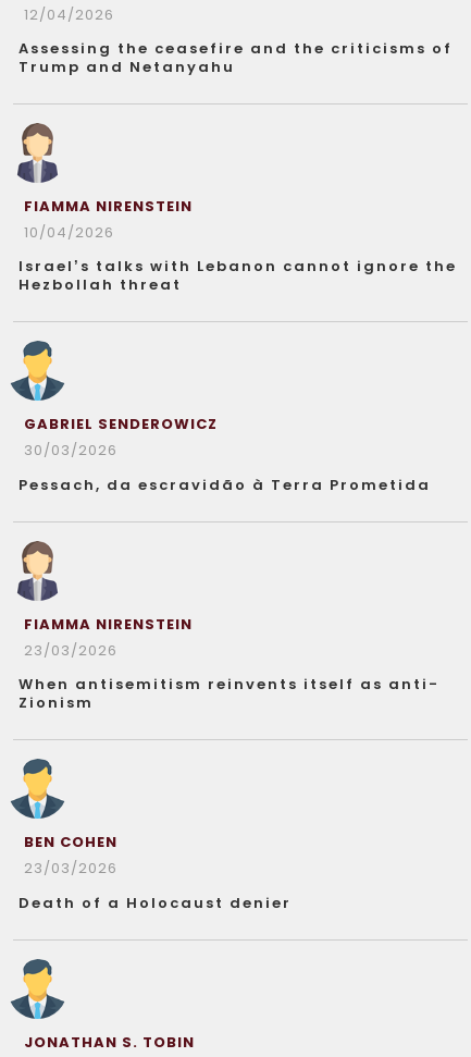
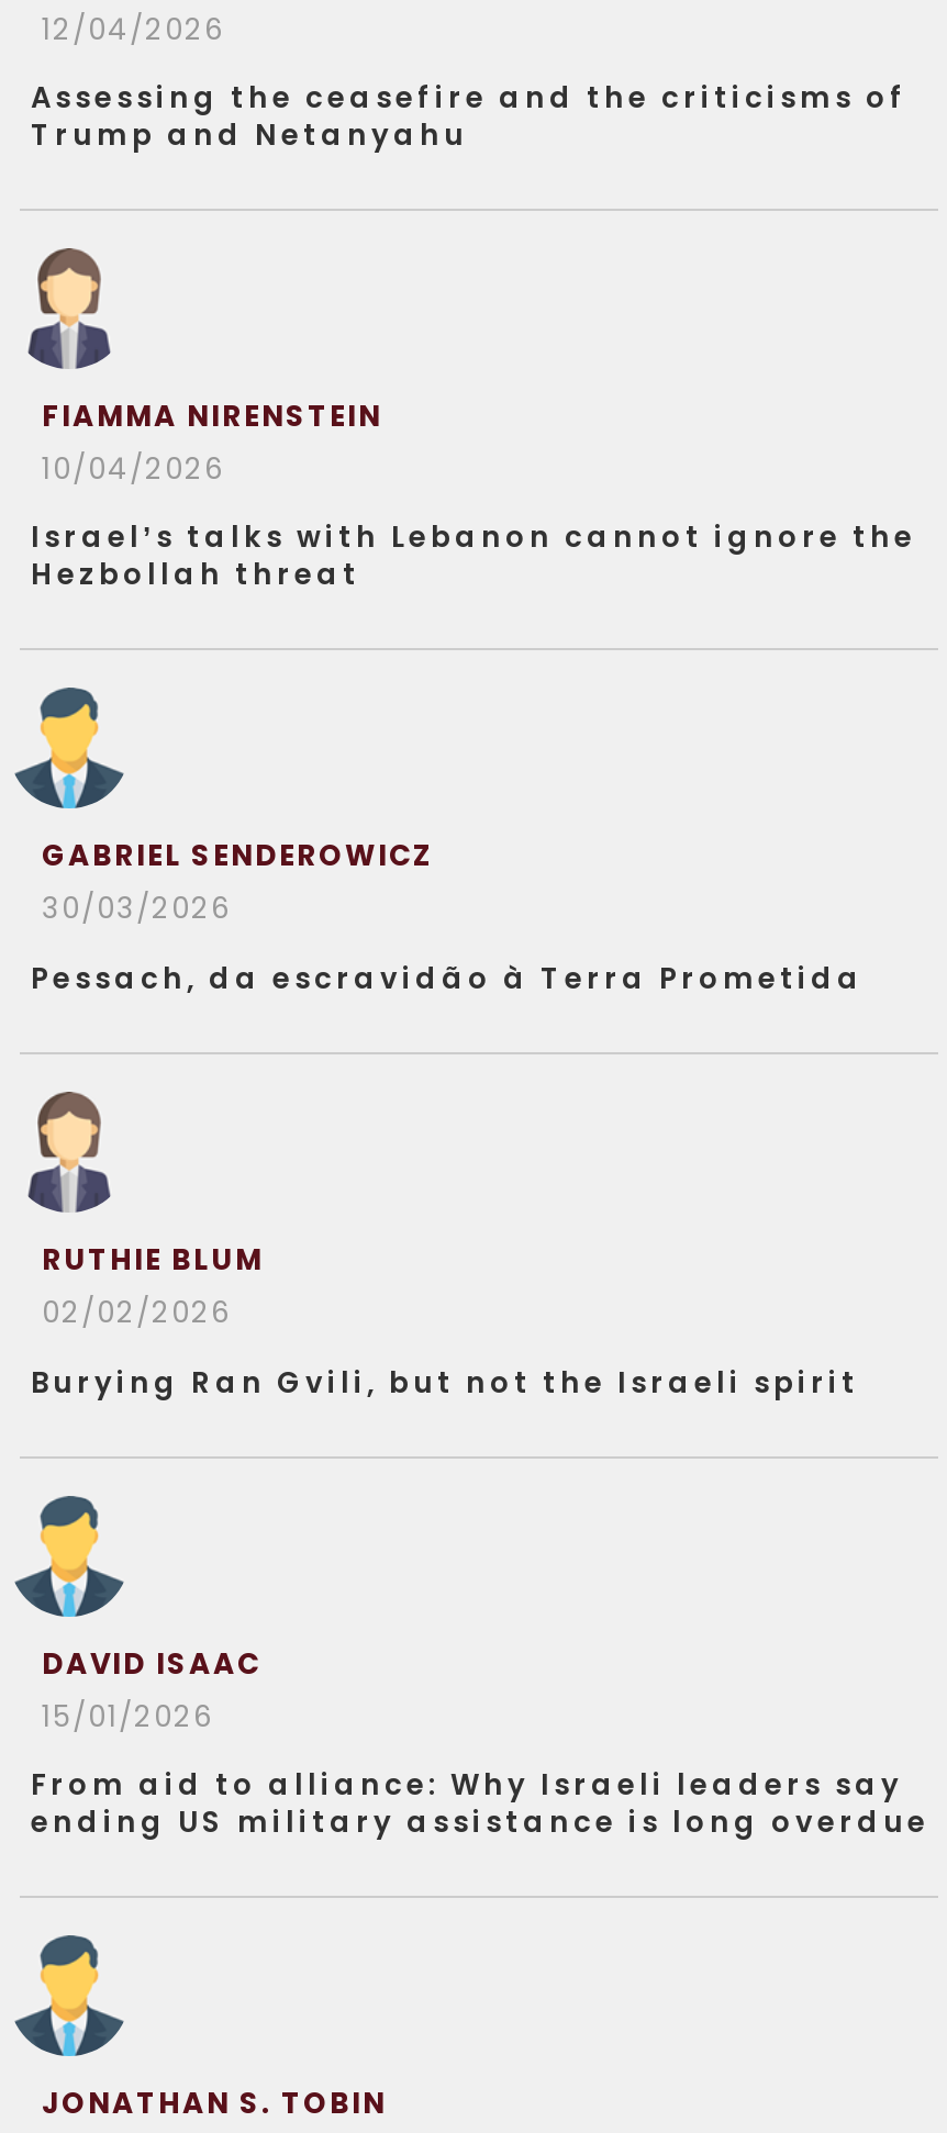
[24,614,193,661] FIAMMA NIRENSTEIN | 23/03/2026 -> [42,1239,264,1333] RUTHIE BLUM | 02/02/2026
[18,674,439,713] When antisemitism reinvents itself as anti- | Zionism -> [31,1362,859,1404] Burying Ran Gvili, but not the Israeli spirit
[10,741,117,878] [image] | BEN COHEN | 23/03/2026 -> [13,1494,261,1738] [image] | DAVID ISAAC | 15/01/2026
[18,893,292,913] Death of a Holocaust denier -> [31,1764,929,1843] From aid to alliance: Why Israeli leaders say | ending US military assistance is long overdue

